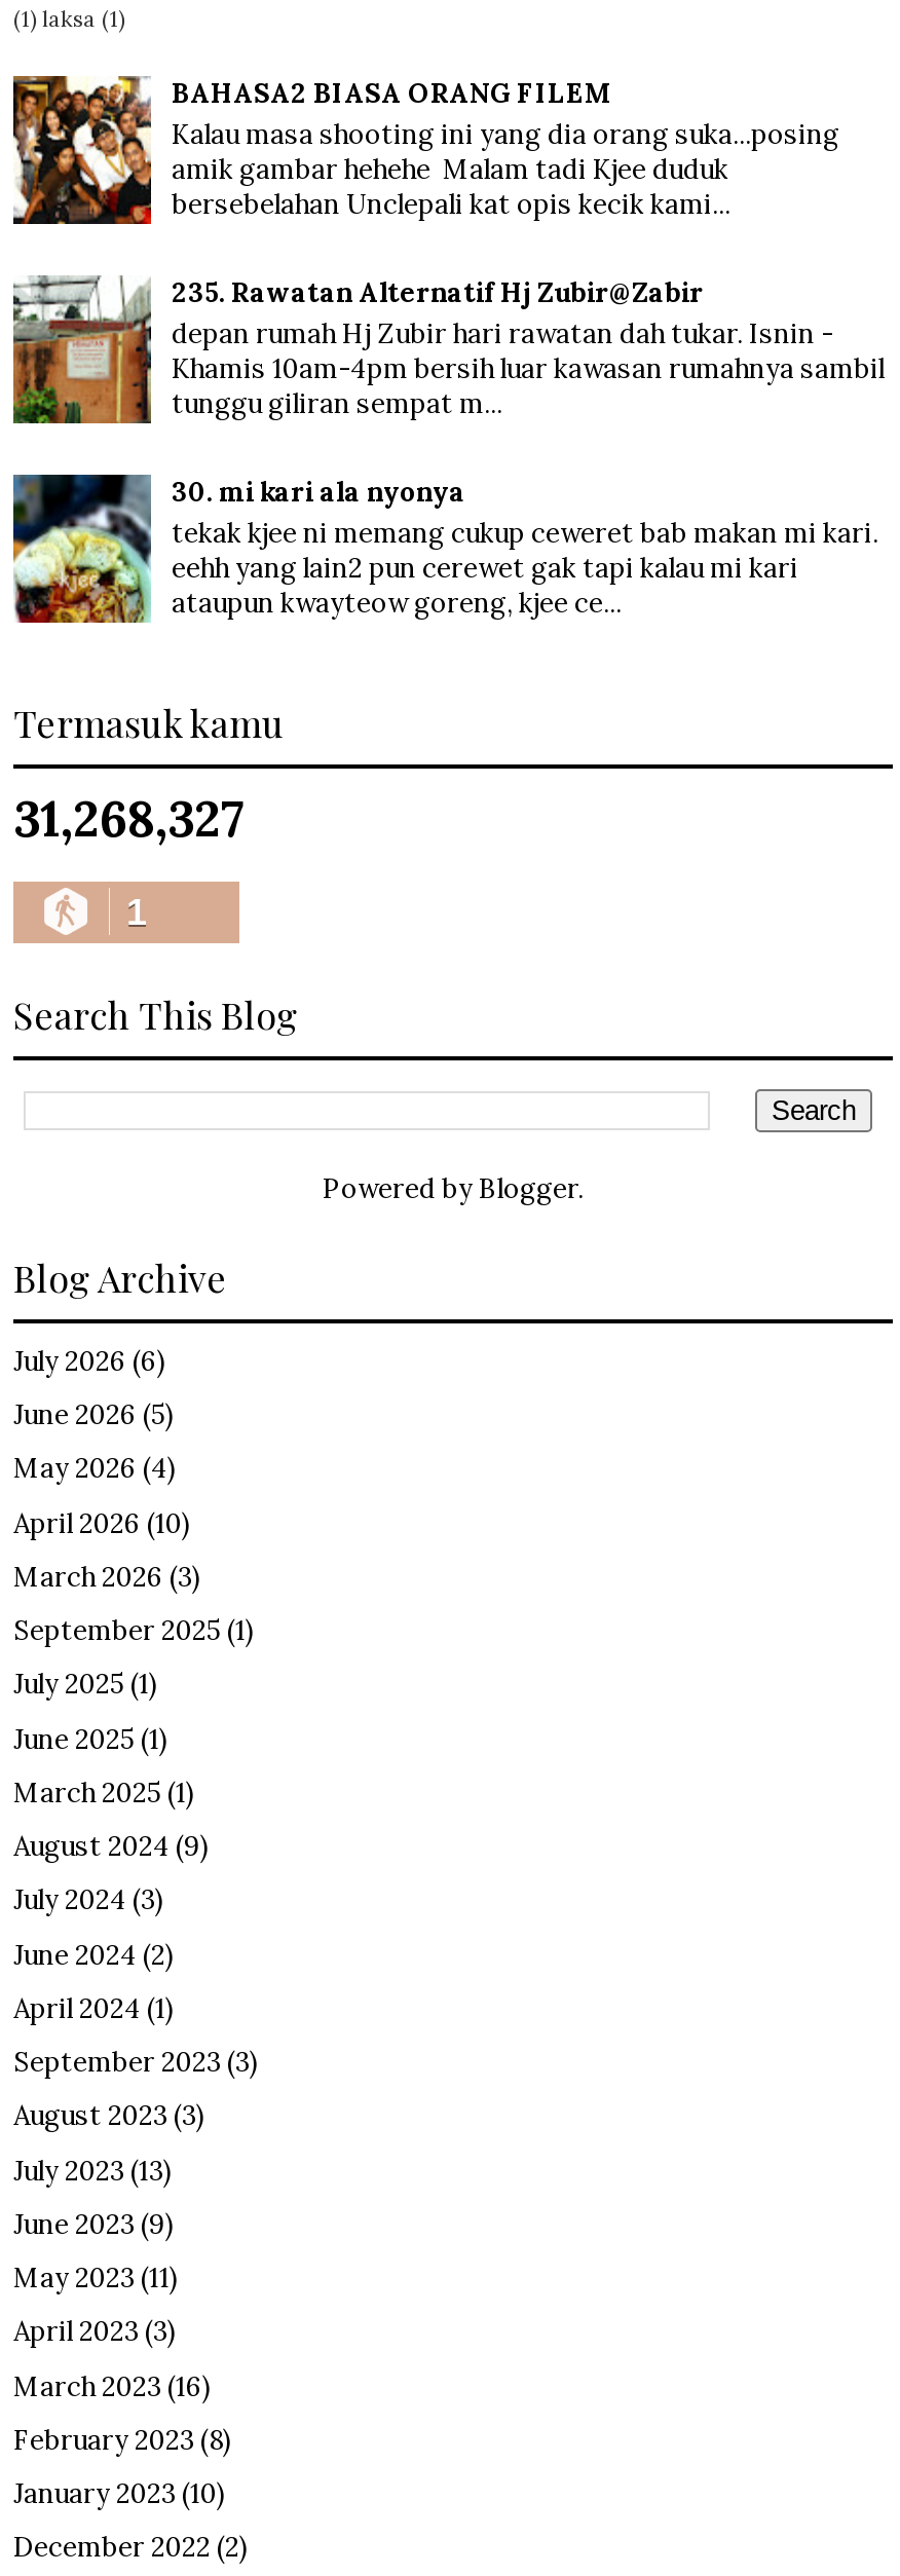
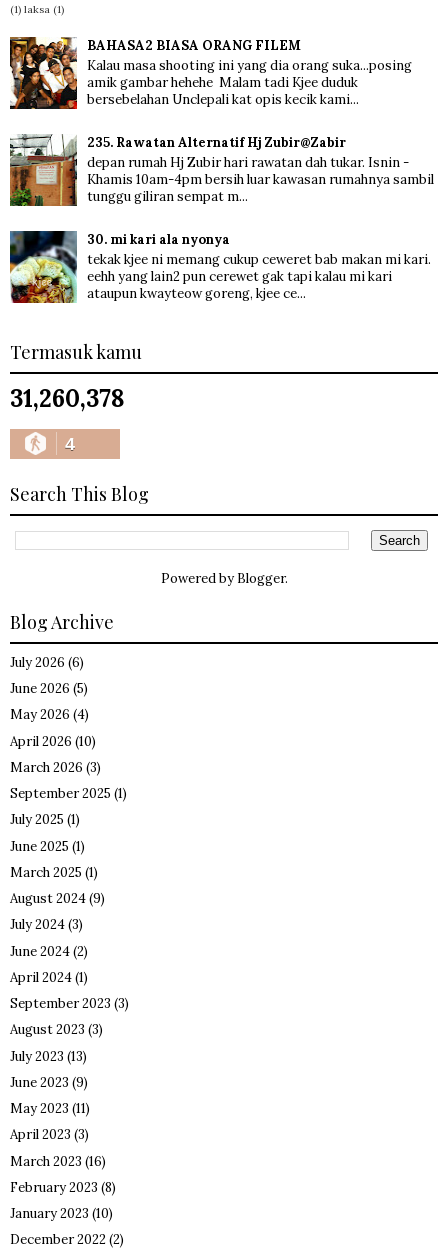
[13,787,246,851] 31,268,327 -> [10,383,125,414] 31,260,378
[126,892,143,933] 1 -> [65,434,73,454] 4

